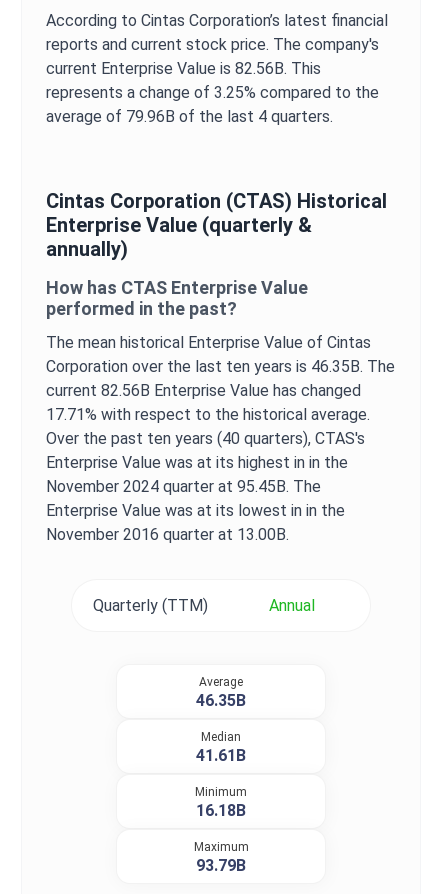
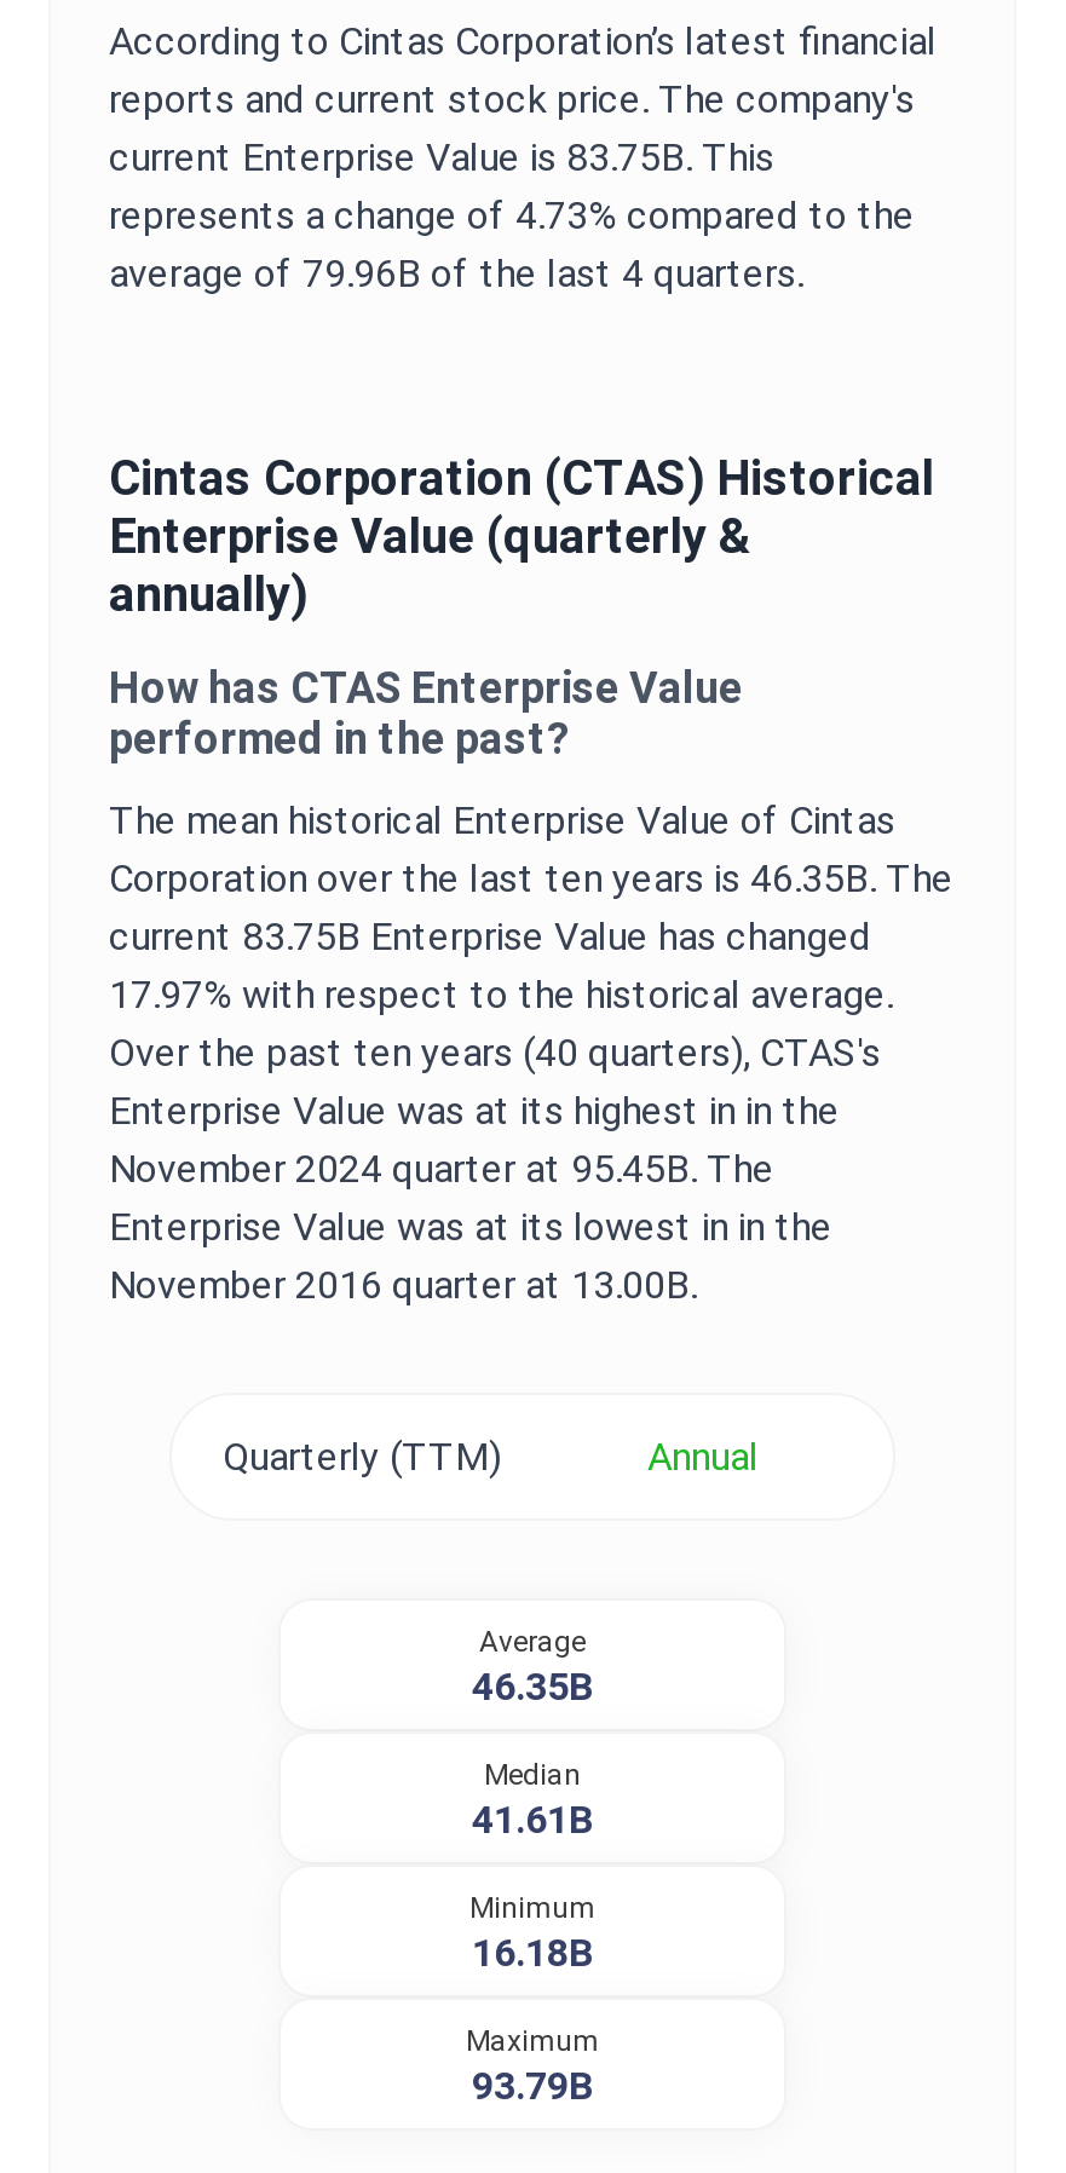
[46,59,321,78] current Enterprise Value is 82.56B. This -> [109,134,774,180] current Enterprise Value is 83.75B. This
[46,83,379,102] represents a change of 3.25% compared to the -> [109,192,915,238] represents a change of 4.73% compared to the
[46,381,361,400] current 82.56B Enterprise Value has changed -> [109,913,871,959] current 83.75B Enterprise Value has changed
[46,405,370,424] 17.71% with respect to the historical average. -> [109,972,893,1018] 17.97% with respect to the historical average.

